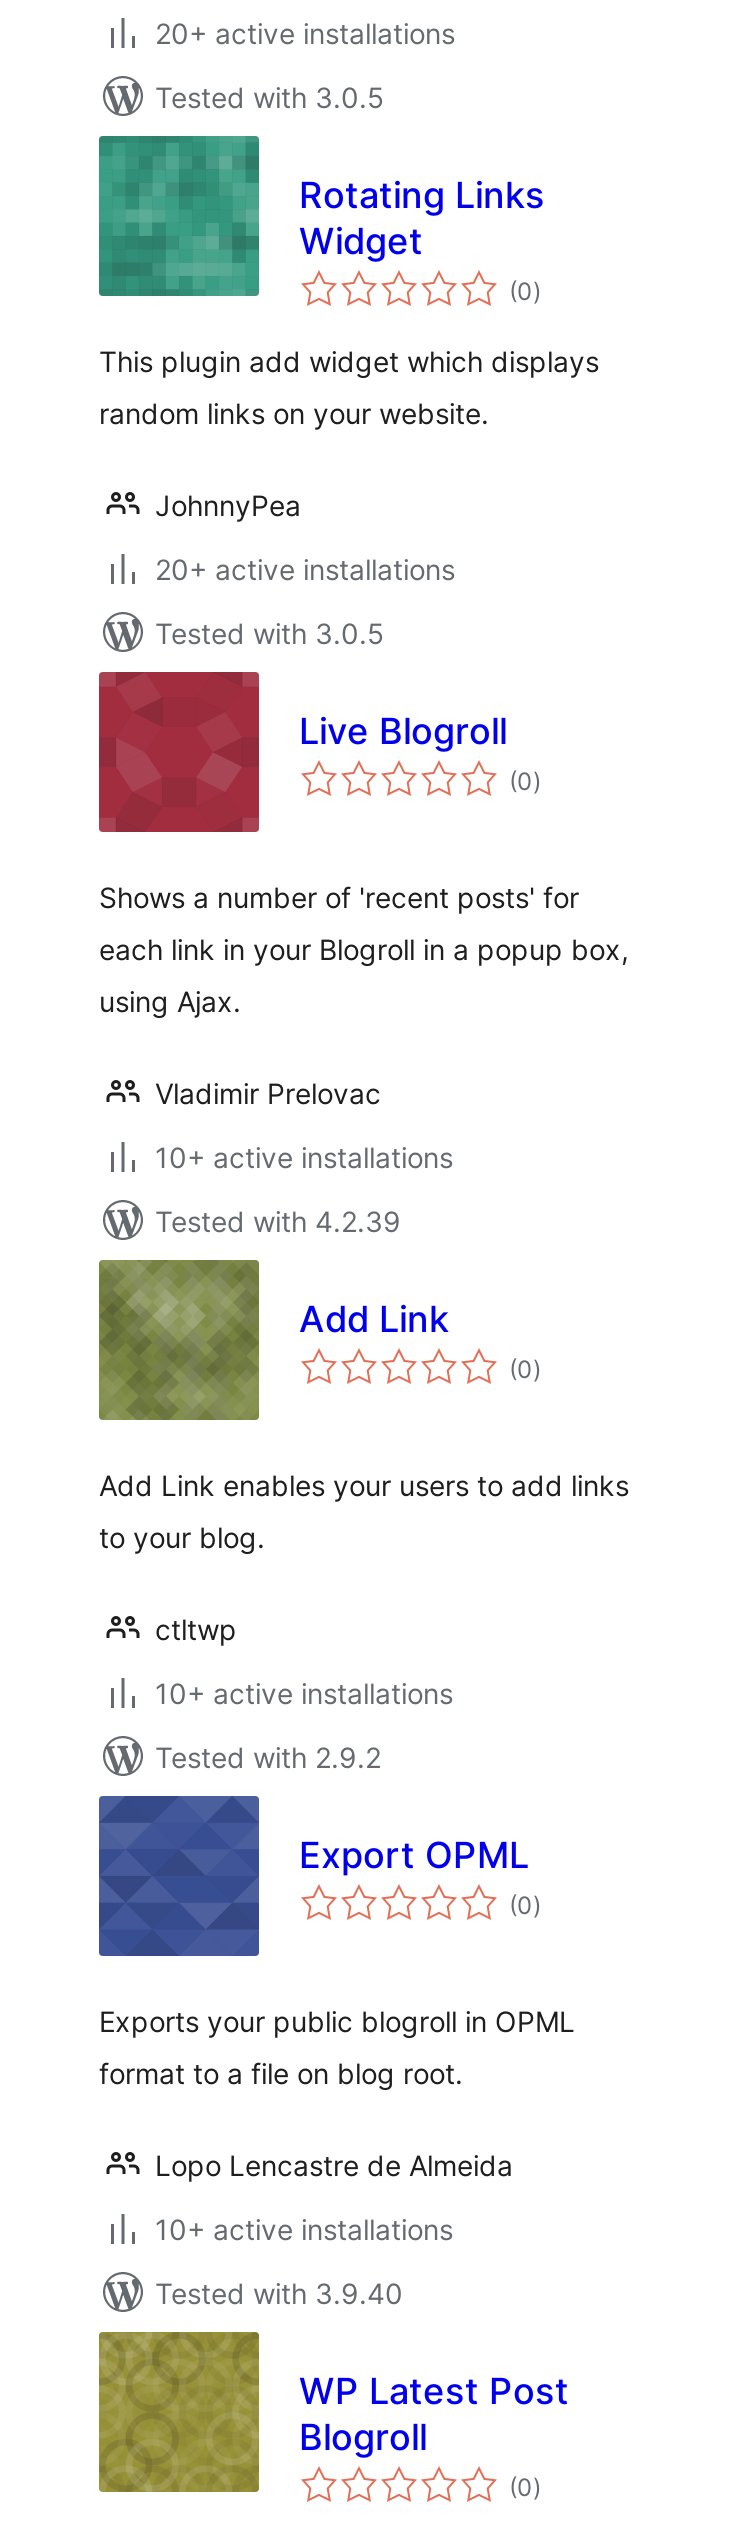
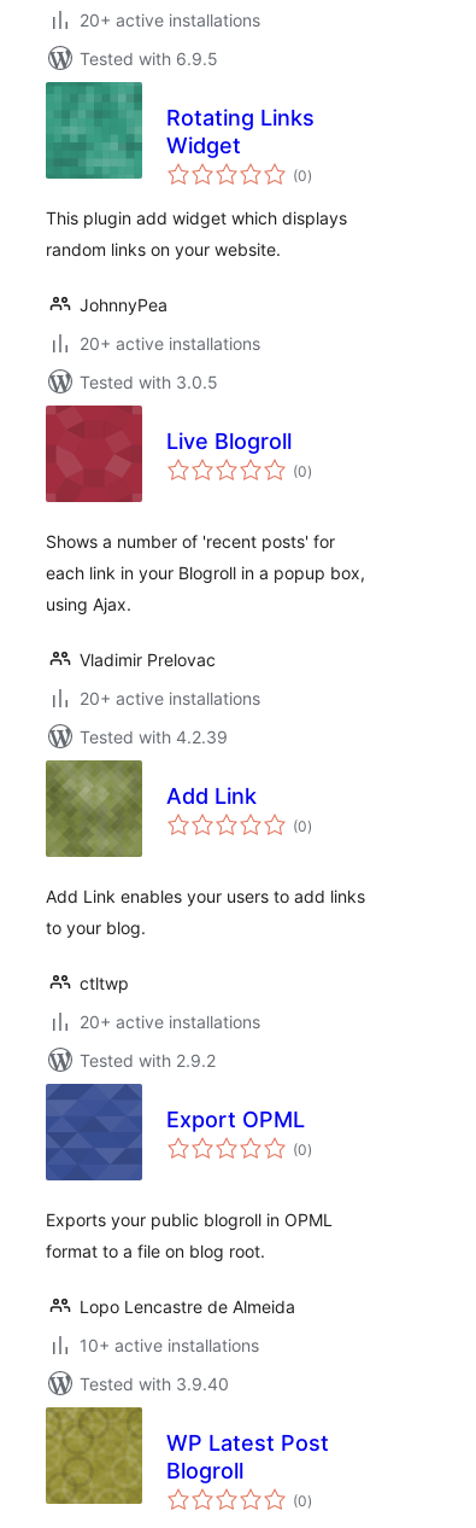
[155,80,385,114] Tested with 3.0.5 -> [80,48,218,69] Tested with 6.9.5
[155,1140,453,1174] 10+ active installations -> [80,688,260,708] 20+ active installations
[155,1676,453,1710] 10+ active installations -> [80,1011,260,1032] 20+ active installations

